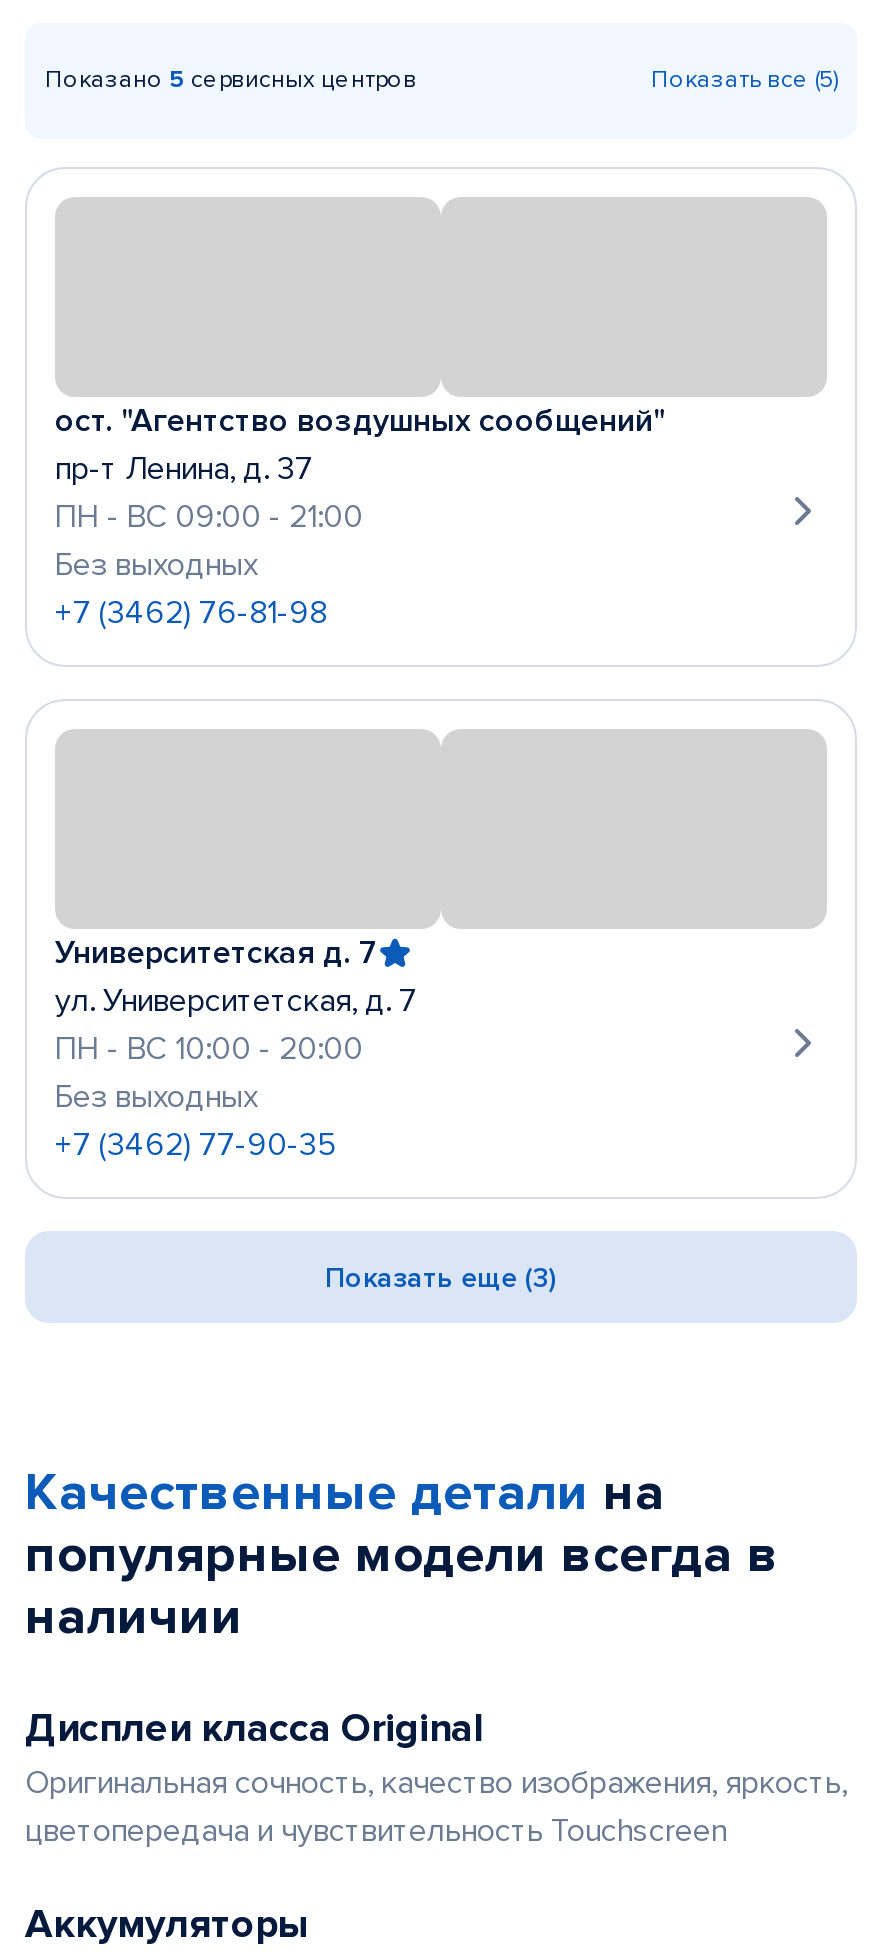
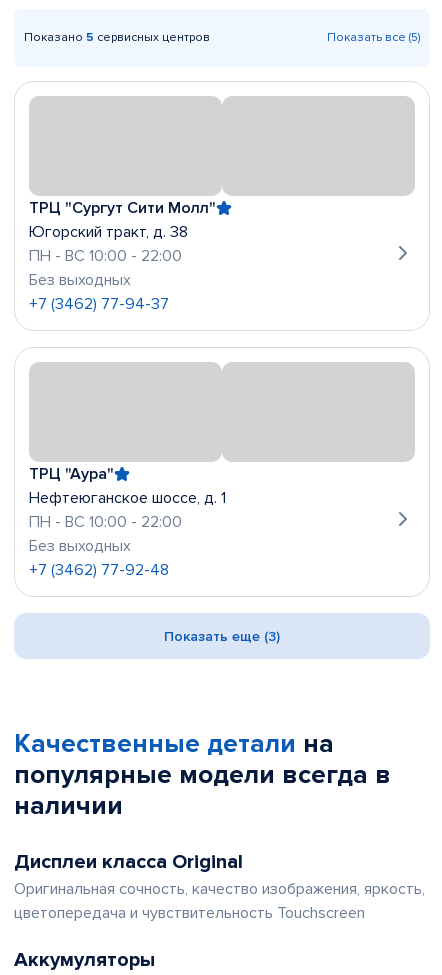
[55,401,667,537] ост. "Агентство воздушных сообщений" | пр-т Ленина, д. 37 | ПН - ВС 09:00 - 21:00 -> [29,198,216,266] ТРЦ "Сургут Сити Молл" | Югорский тракт, д. 38 | ПН - ВС 10:00 - 22:00
[55,593,327,633] +7 (3462) 76-81-98 -> [29,294,169,314] +7 (3462) 77-94-37
[55,933,417,1069] Университетская д. 7 | ул. Университетская, д. 7 | ПН - ВС 10:00 - 20:00 -> [29,464,226,532] ТРЦ "Аура" | Нефтеюганское шоссе, д. 1 | ПН - ВС 10:00 - 22:00
[55,1125,337,1165] +7 (3462) 77-90-35 -> [29,560,169,580] +7 (3462) 77-92-48

